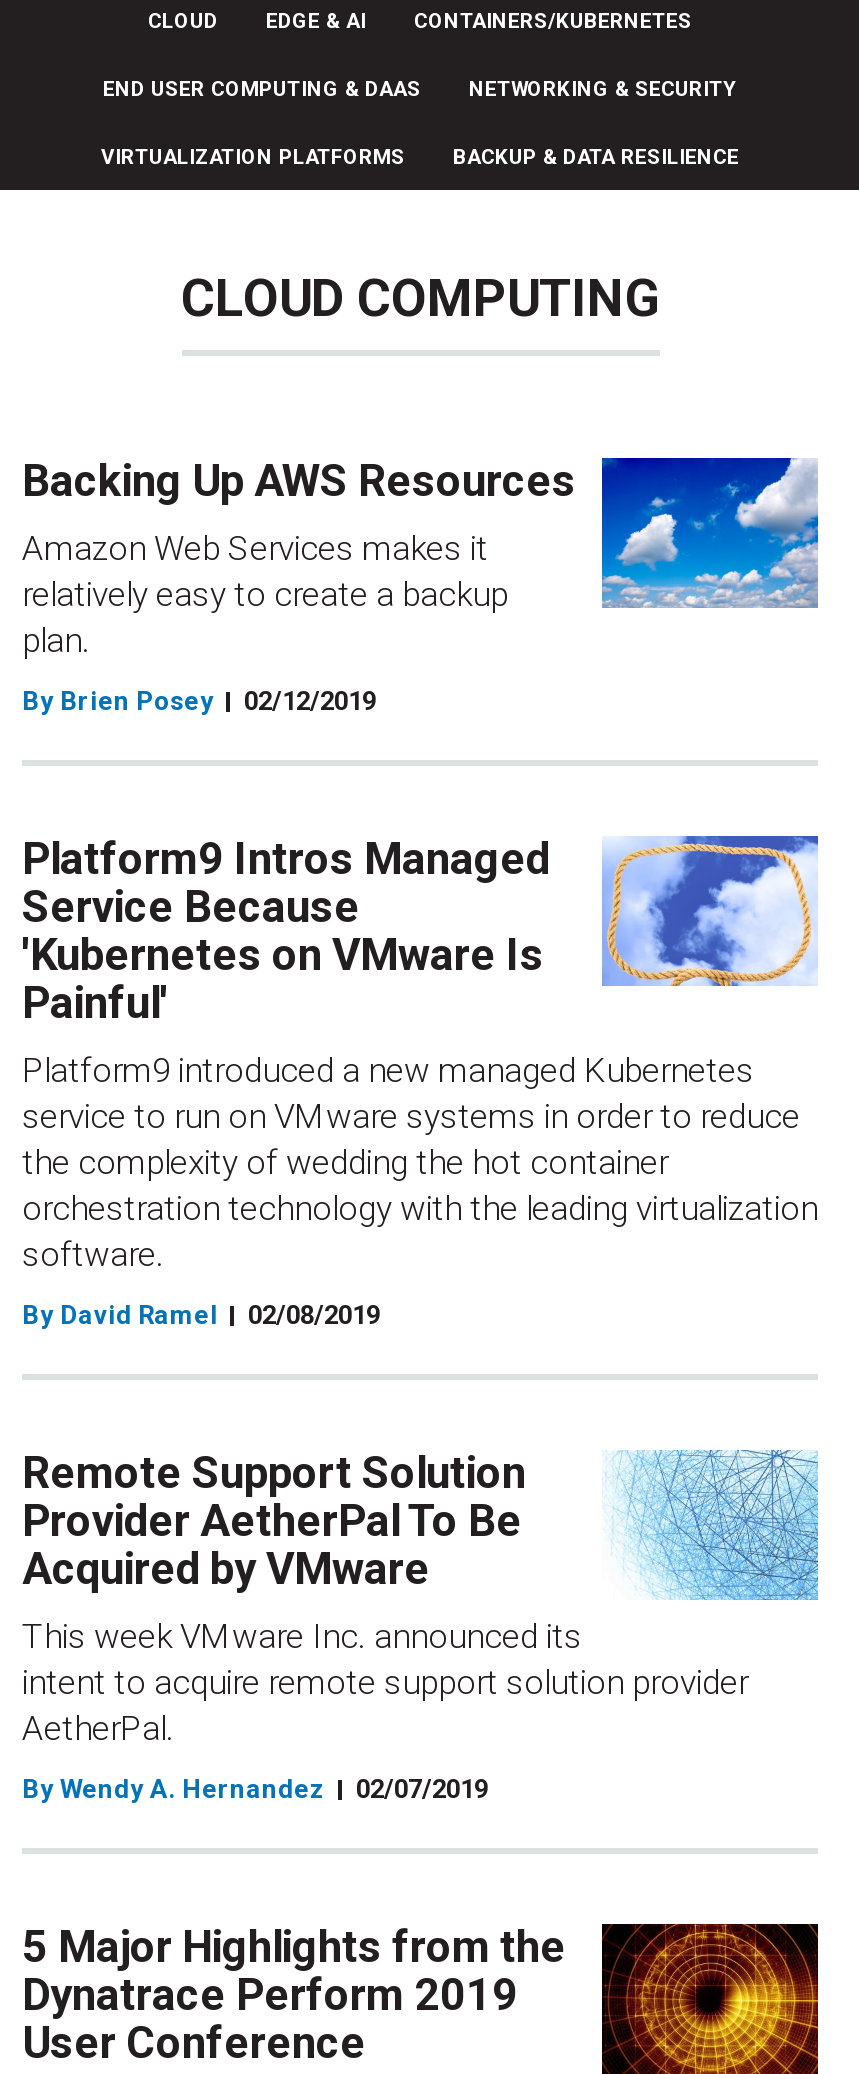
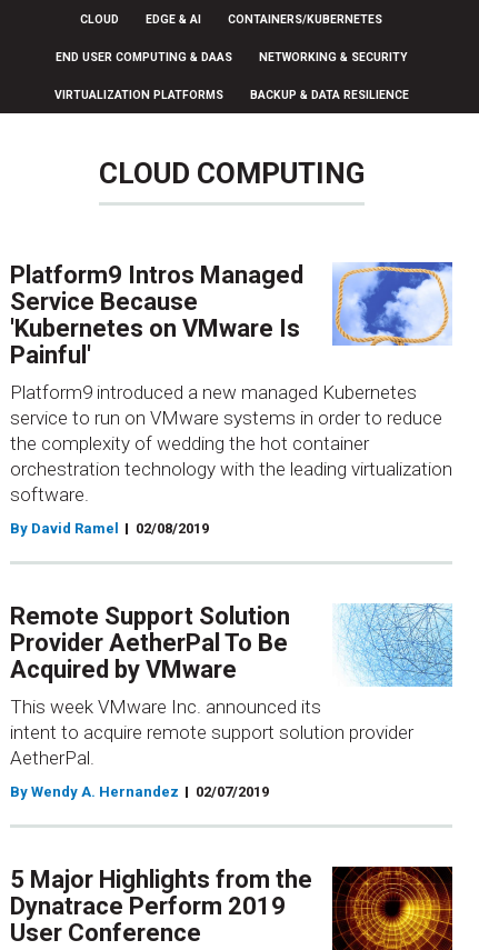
[22,456,820,716] [image] | Backing Up AWS Resources | Amazon Web Services makes it | relatively easy to create a backup | plan. | By Brien Posey | 02/12/2019 -> none

